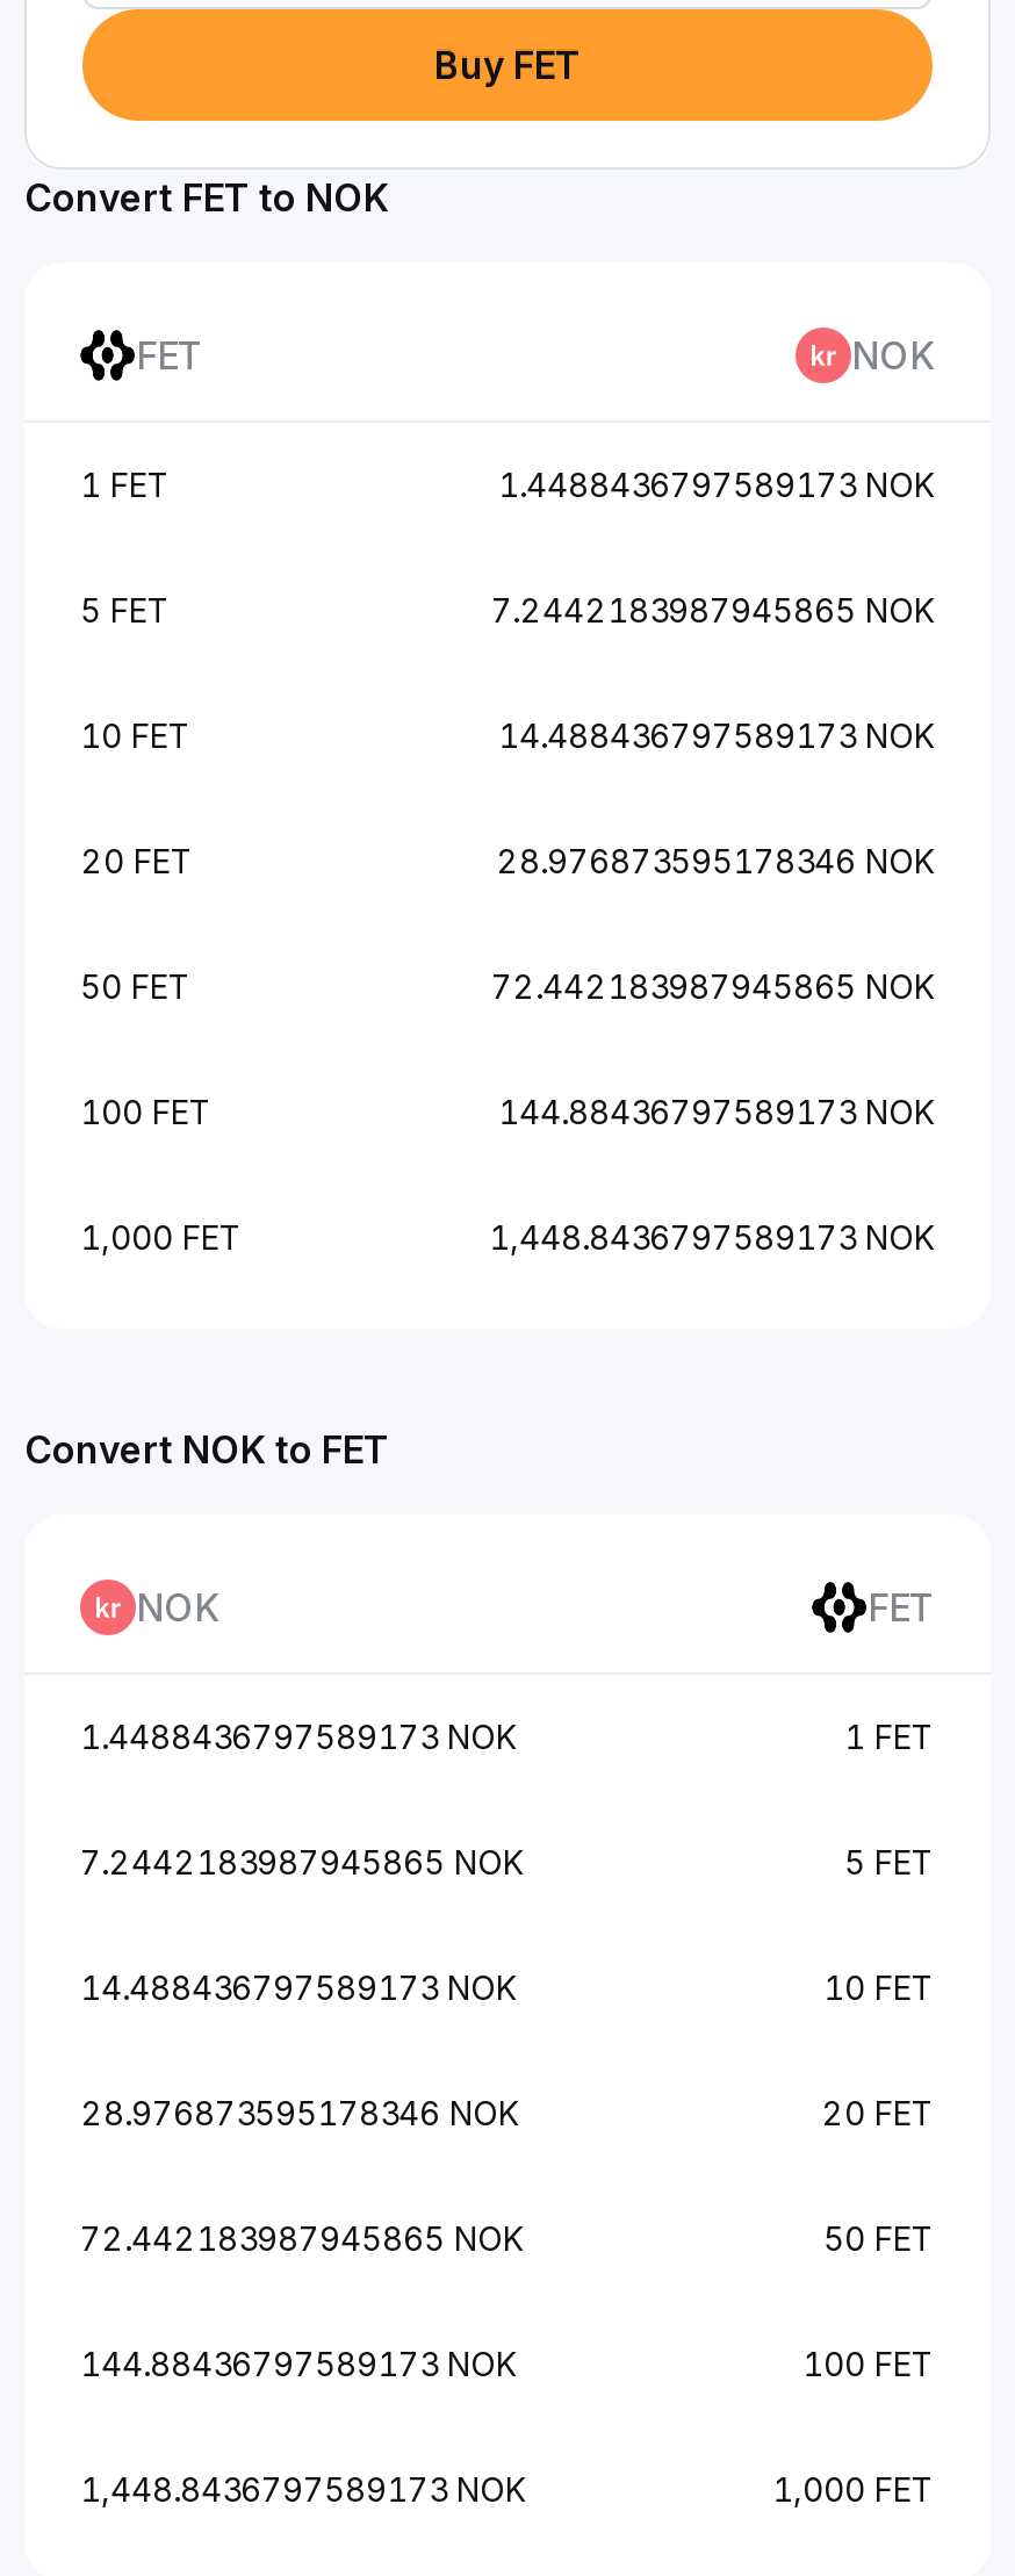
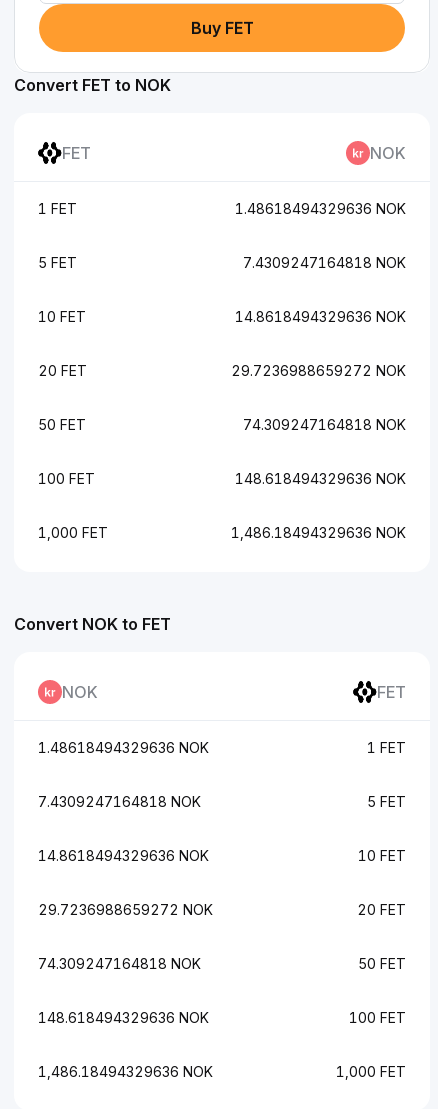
[498,465,935,504] 1.4488436797589173 NOK -> [235,200,406,217] 1.48618494329636 NOK
[491,590,935,629] 7.2442183987945865 NOK -> [243,254,406,271] 7.4309247164818 NOK
[498,715,935,755] 14.488436797589173 NOK -> [235,308,406,325] 14.8618494329636 NOK
[496,841,935,880] 28.976873595178346 NOK -> [231,362,406,379] 29.7236988659272 NOK
[491,966,935,1006] 72.442183987945865 NOK -> [243,416,406,433] 74.309247164818 NOK
[498,1092,935,1131] 144.88436797589173 NOK -> [235,470,406,487] 148.618494329636 NOK
[489,1217,935,1257] 1,448.8436797589173 NOK -> [231,524,406,541] 1,486.18494329636 NOK
[80,1717,517,1756] 1.4488436797589173 NOK -> [38,739,209,756] 1.48618494329636 NOK
[80,1842,524,1881] 7.2442183987945865 NOK -> [38,793,201,810] 7.4309247164818 NOK
[80,1967,517,2007] 14.488436797589173 NOK -> [38,847,209,864] 14.8618494329636 NOK
[80,2093,519,2132] 28.976873595178346 NOK -> [38,901,213,918] 29.7236988659272 NOK
[80,2218,524,2258] 72.442183987945865 NOK -> [38,955,201,972] 74.309247164818 NOK
[80,2344,517,2383] 144.88436797589173 NOK -> [38,1009,209,1026] 148.618494329636 NOK
[80,2469,526,2509] 1,448.8436797589173 NOK -> [38,1063,213,1080] 1,486.18494329636 NOK

